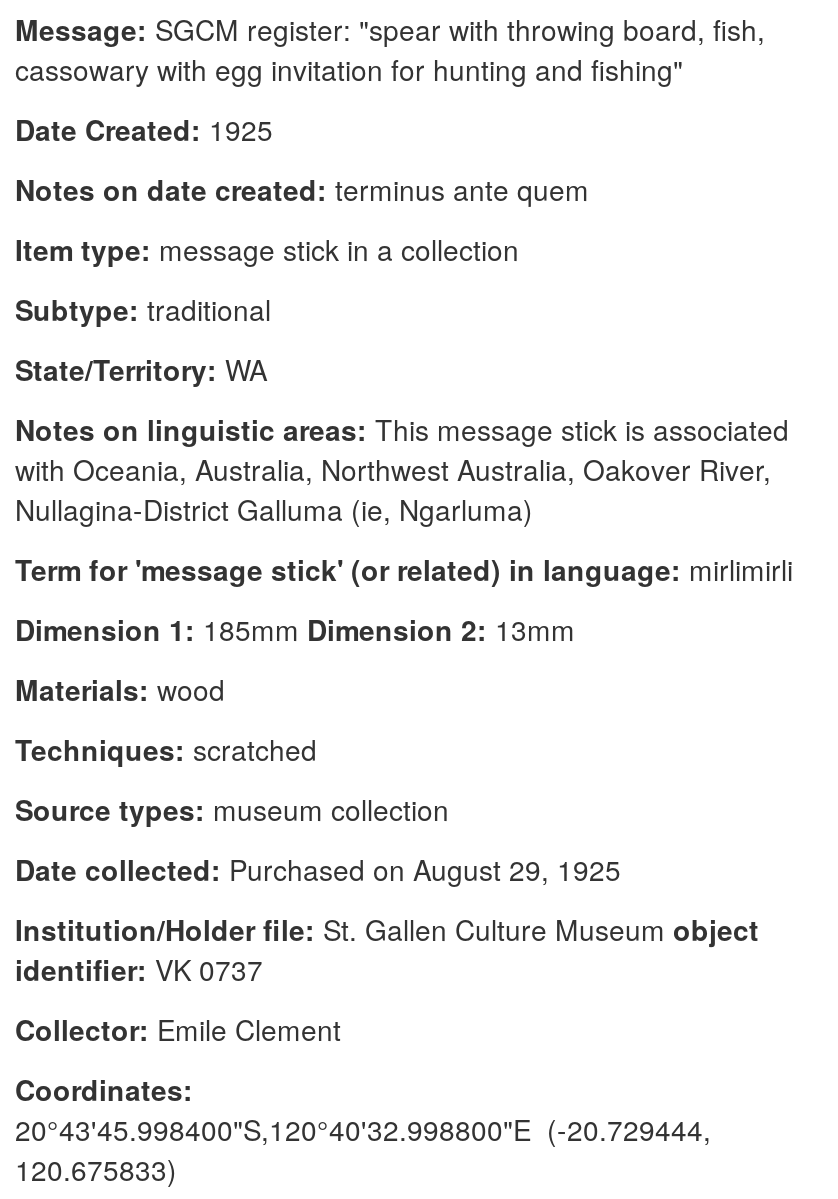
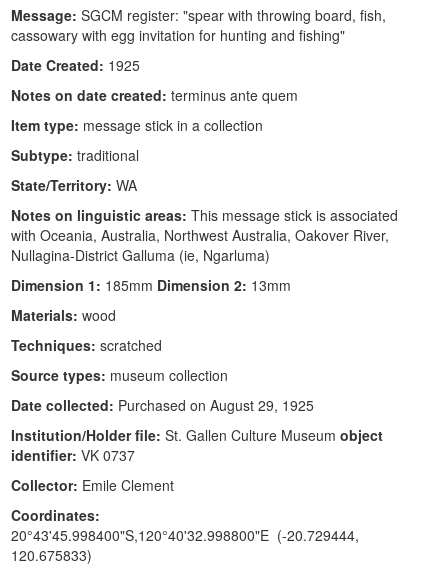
[15,550,793,590] Term for 'message stick' (or related) in language: mirlimirli -> none

